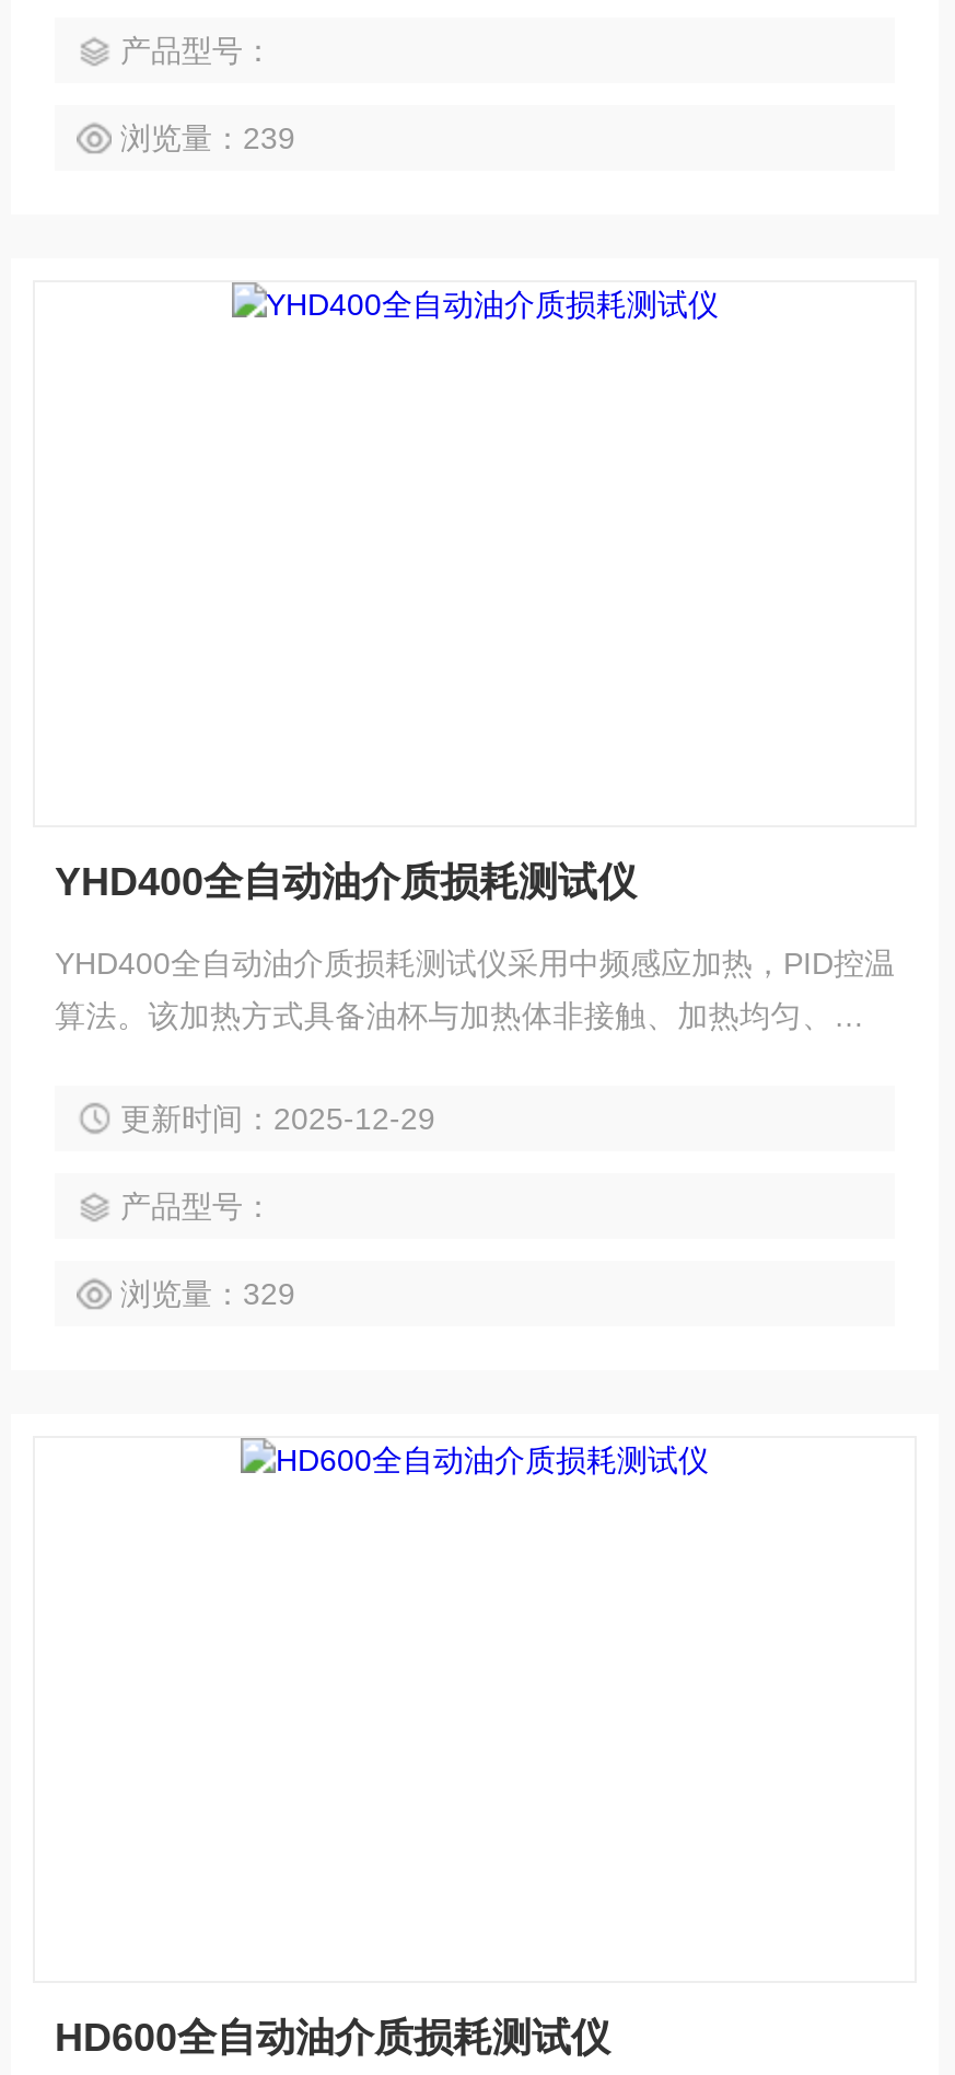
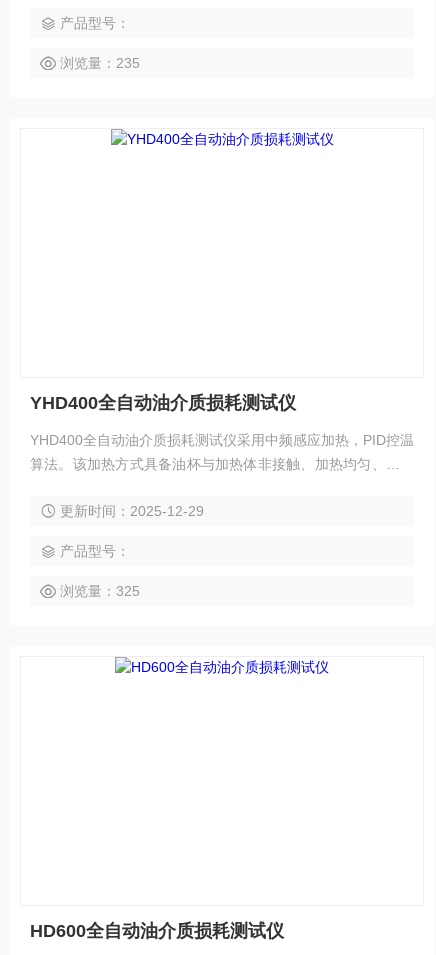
[120,120,295,155] 浏览量：239 -> [60,55,140,71] 浏览量：235
[120,1276,295,1311] 浏览量：329 -> [60,583,140,599] 浏览量：325

